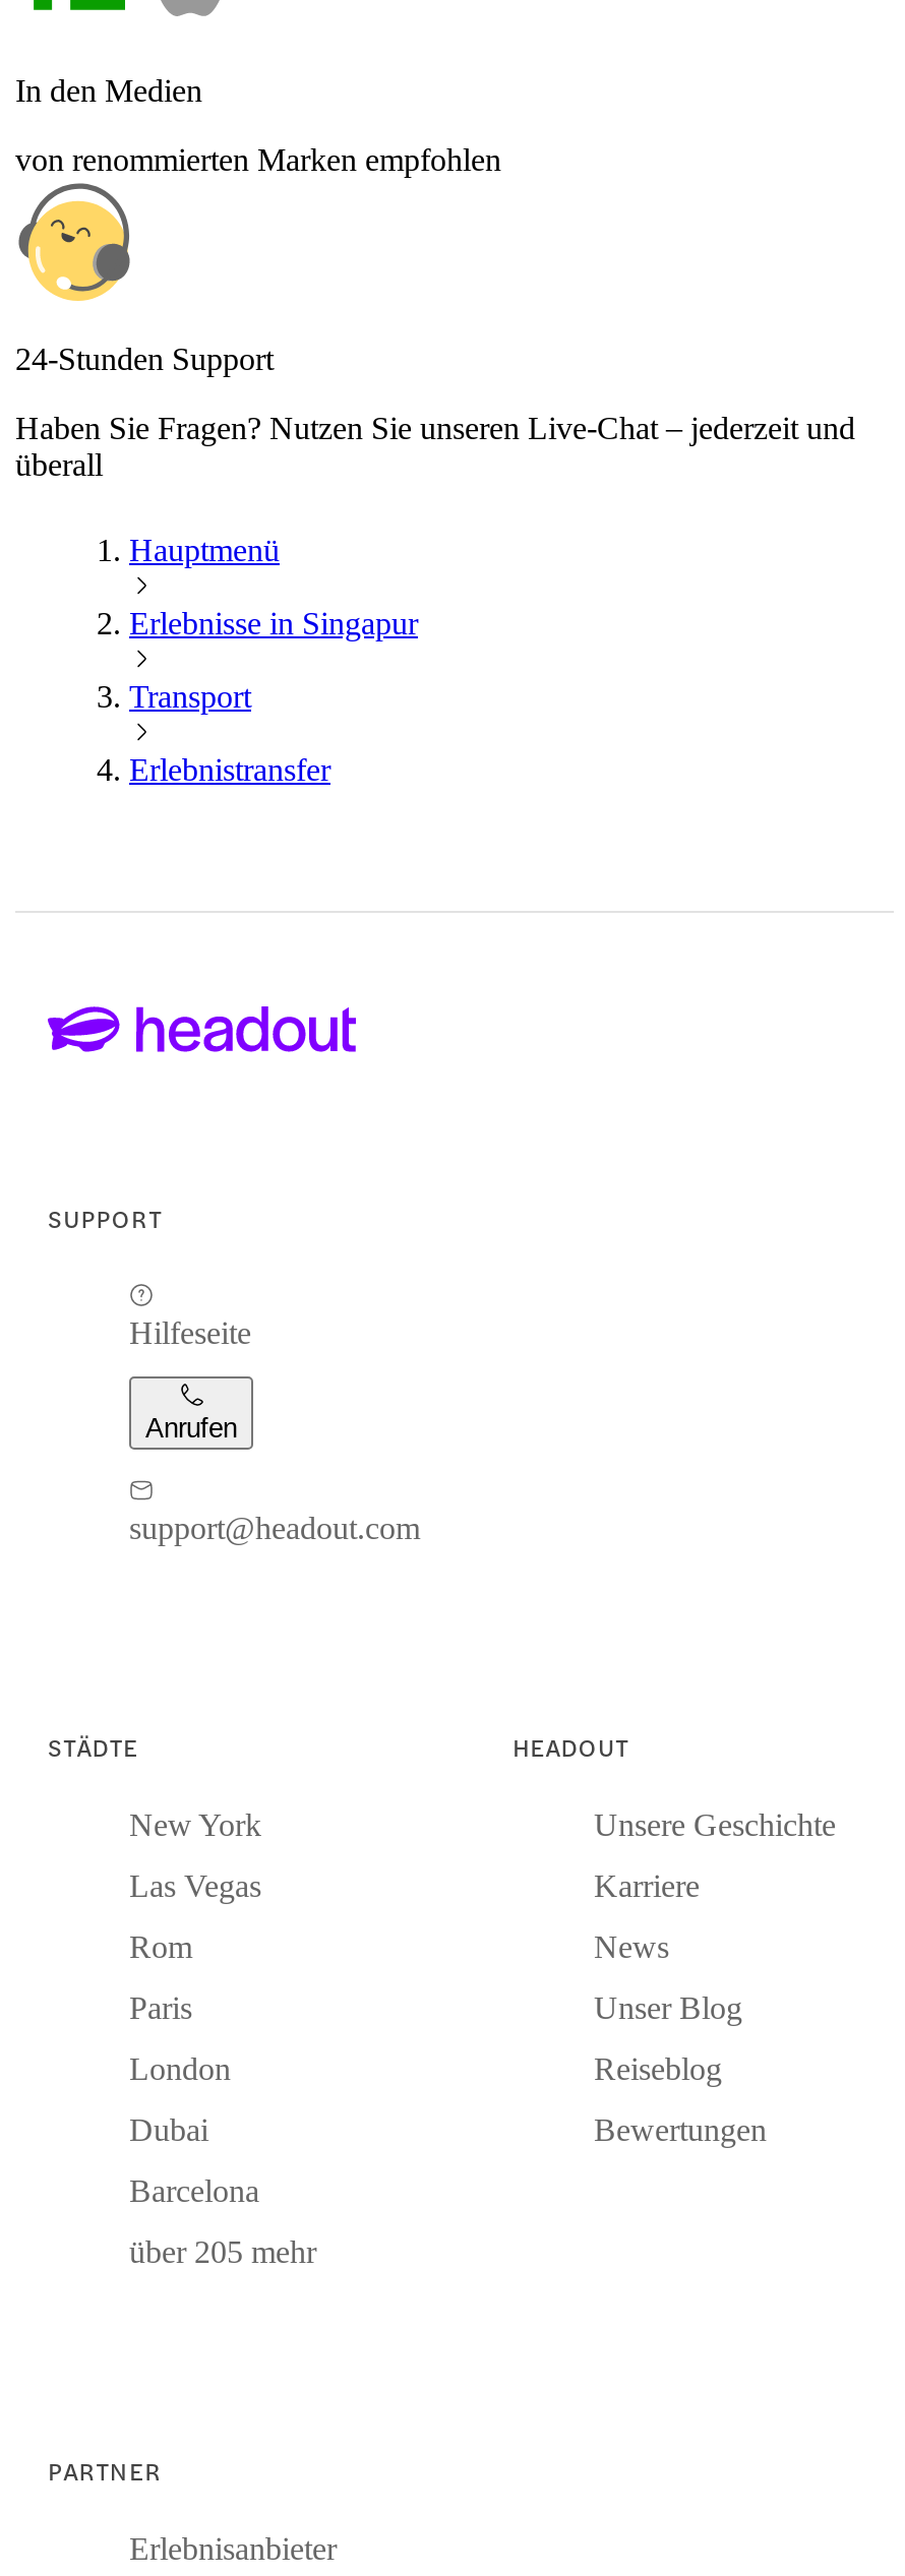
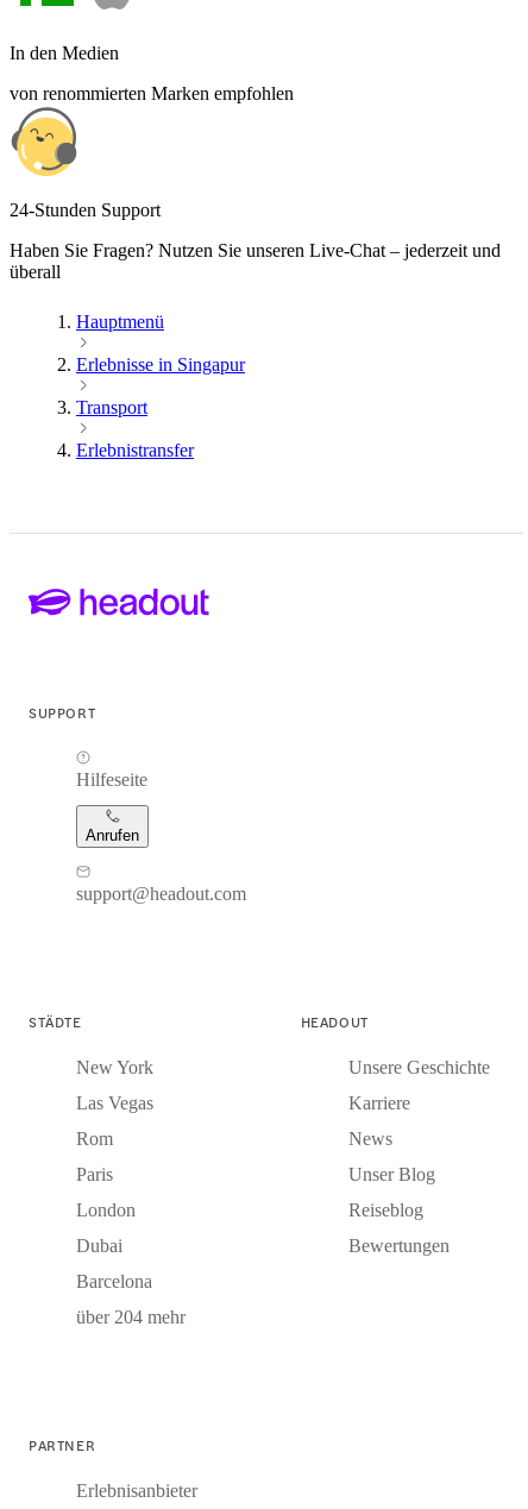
[129,2235,316,2270] über 205 mehr -> [76,1307,186,1328] über 204 mehr

